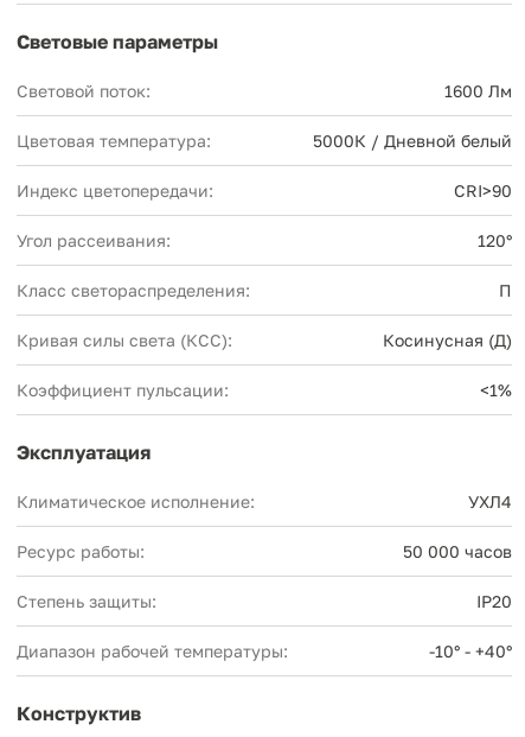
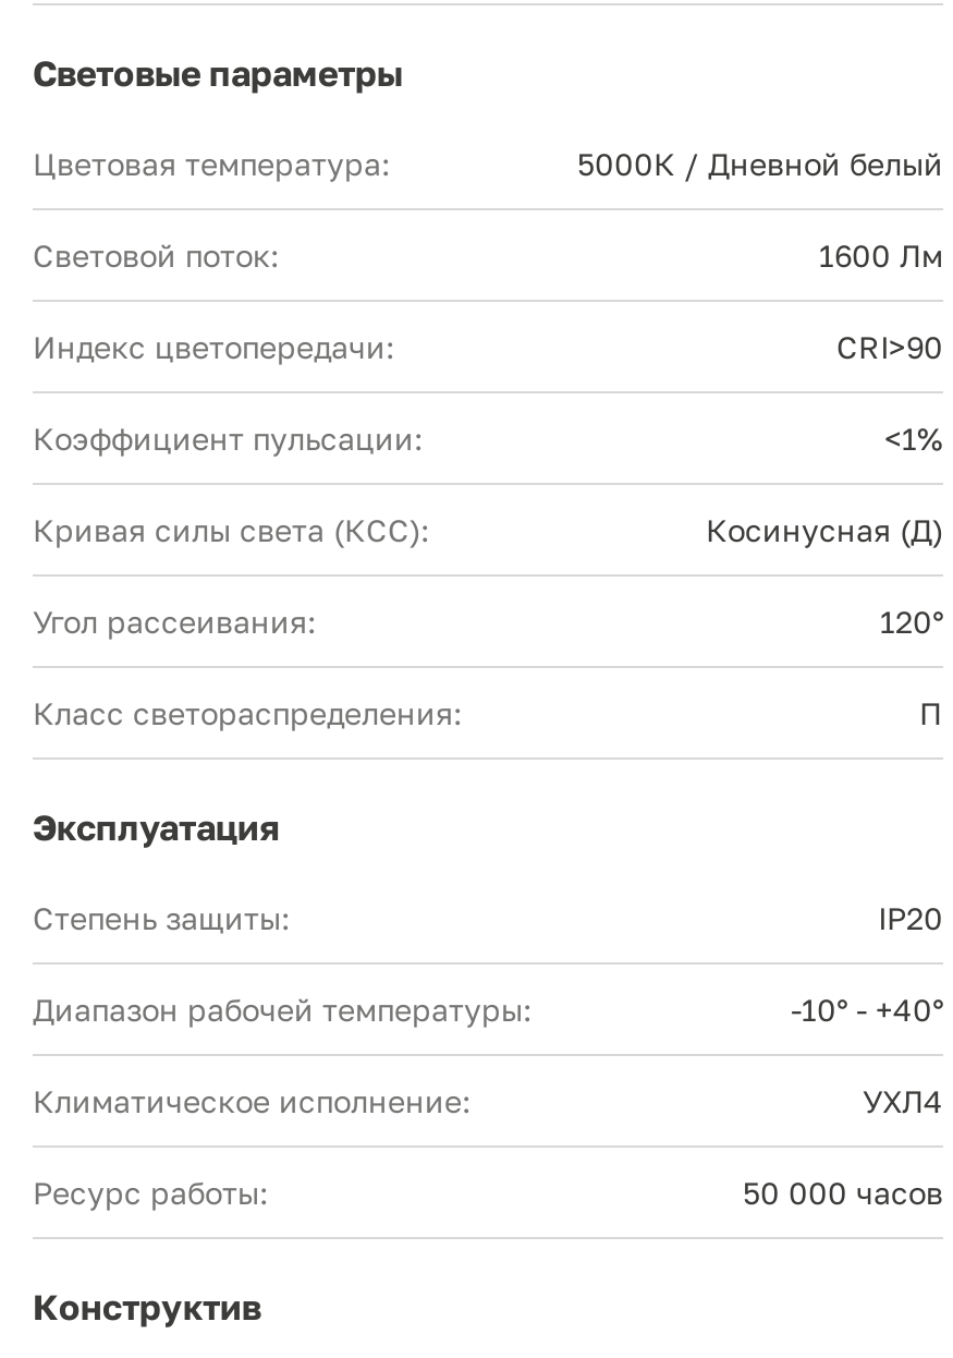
moved [17,81,512,101] -> [33,236,943,273]: Световой поток: | 1600 Лм
moved [17,130,512,151] -> [33,145,943,182]: Цветовая температура: | 5000К / Дневной белый
moved [17,230,512,300] -> [33,602,943,731]: Угол рассеивания: | 120° | Класс светораспределения: | П
moved [17,330,512,400] -> [33,419,943,548]: Кривая силы света (КСС): | Косинусная (Д) | Коэффициент пульсации: | <1%
moved [17,491,512,561] -> [33,1082,943,1211]: Климатическое исполнение: | УХЛ4 | Ресурс работы: | 50 000 часов
moved [17,591,512,661] -> [33,899,943,1028]: Степень защиты: | IP20 | Диапазон рабочей температуры: | -10° - +40°

